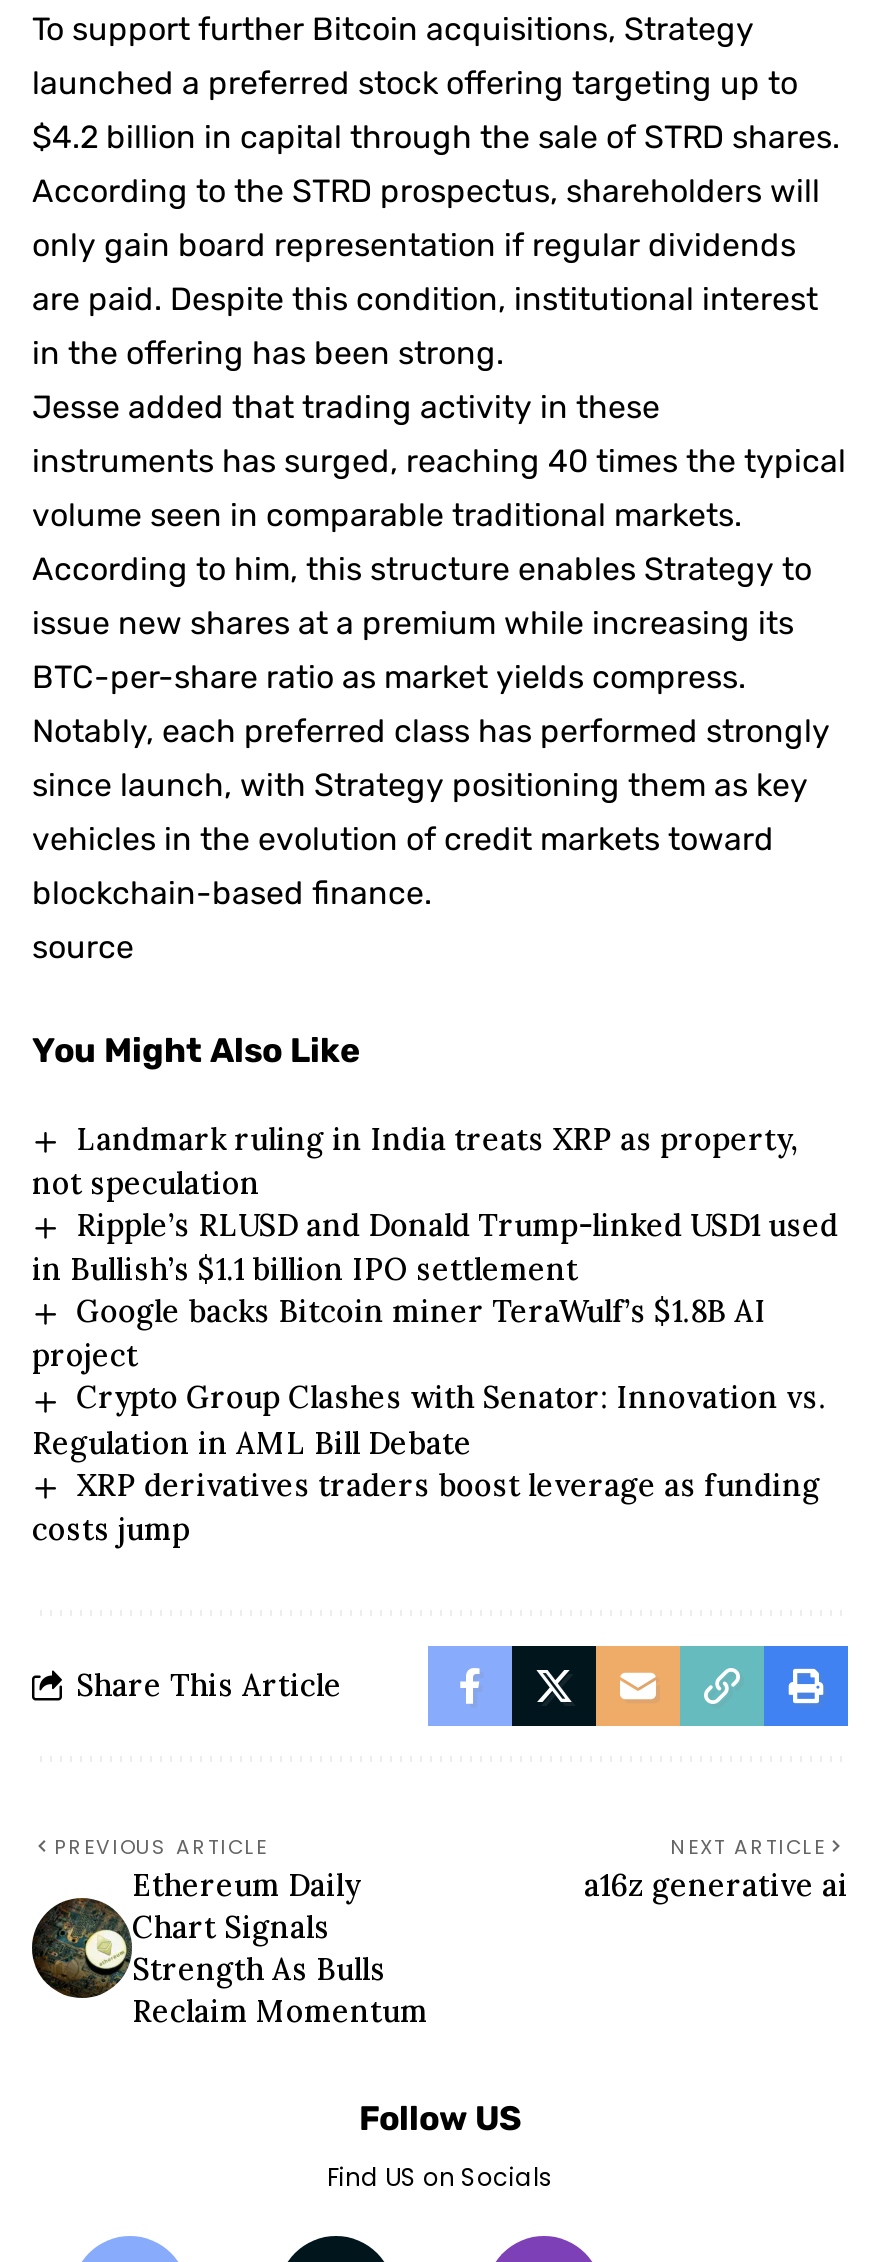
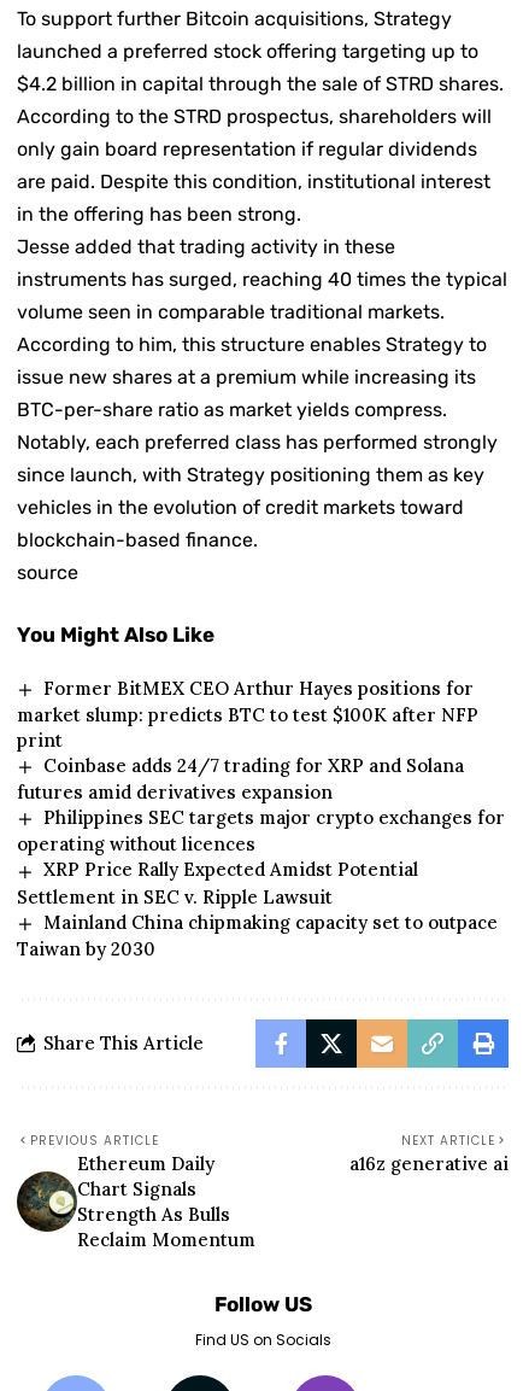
[32,1119,838,1548] Landmark ruling in India treats XRP as property, | not speculation | Ripple’s RLUSD and Donald Trump-linked USD1 used | in Bullish’s $1.1 billion IPO settlement | Google backs Bitcoin miner TeraWulf’s $1.8B AI | project | Crypto Group Clashes with Senator: Innovation vs. | Regulation in AML Bill Debate | XRP derivatives traders boost leverage as funding | costs jump -> [17,676,505,960] Former BitMEX CEO Arthur Hayes positions for | market slump: predicts BTC to test $100K after NFP | print | Coinbase adds 24/7 trading for XRP and Solana | futures amid derivatives expansion | Philippines SEC targets major crypto exchanges for | operating without licences | XRP Price Rally Expected Amidst Potential | Settlement in SEC v. Ripple Lawsuit | Mainland China chipmaking capacity set to outpace | Taiwan by 2030

